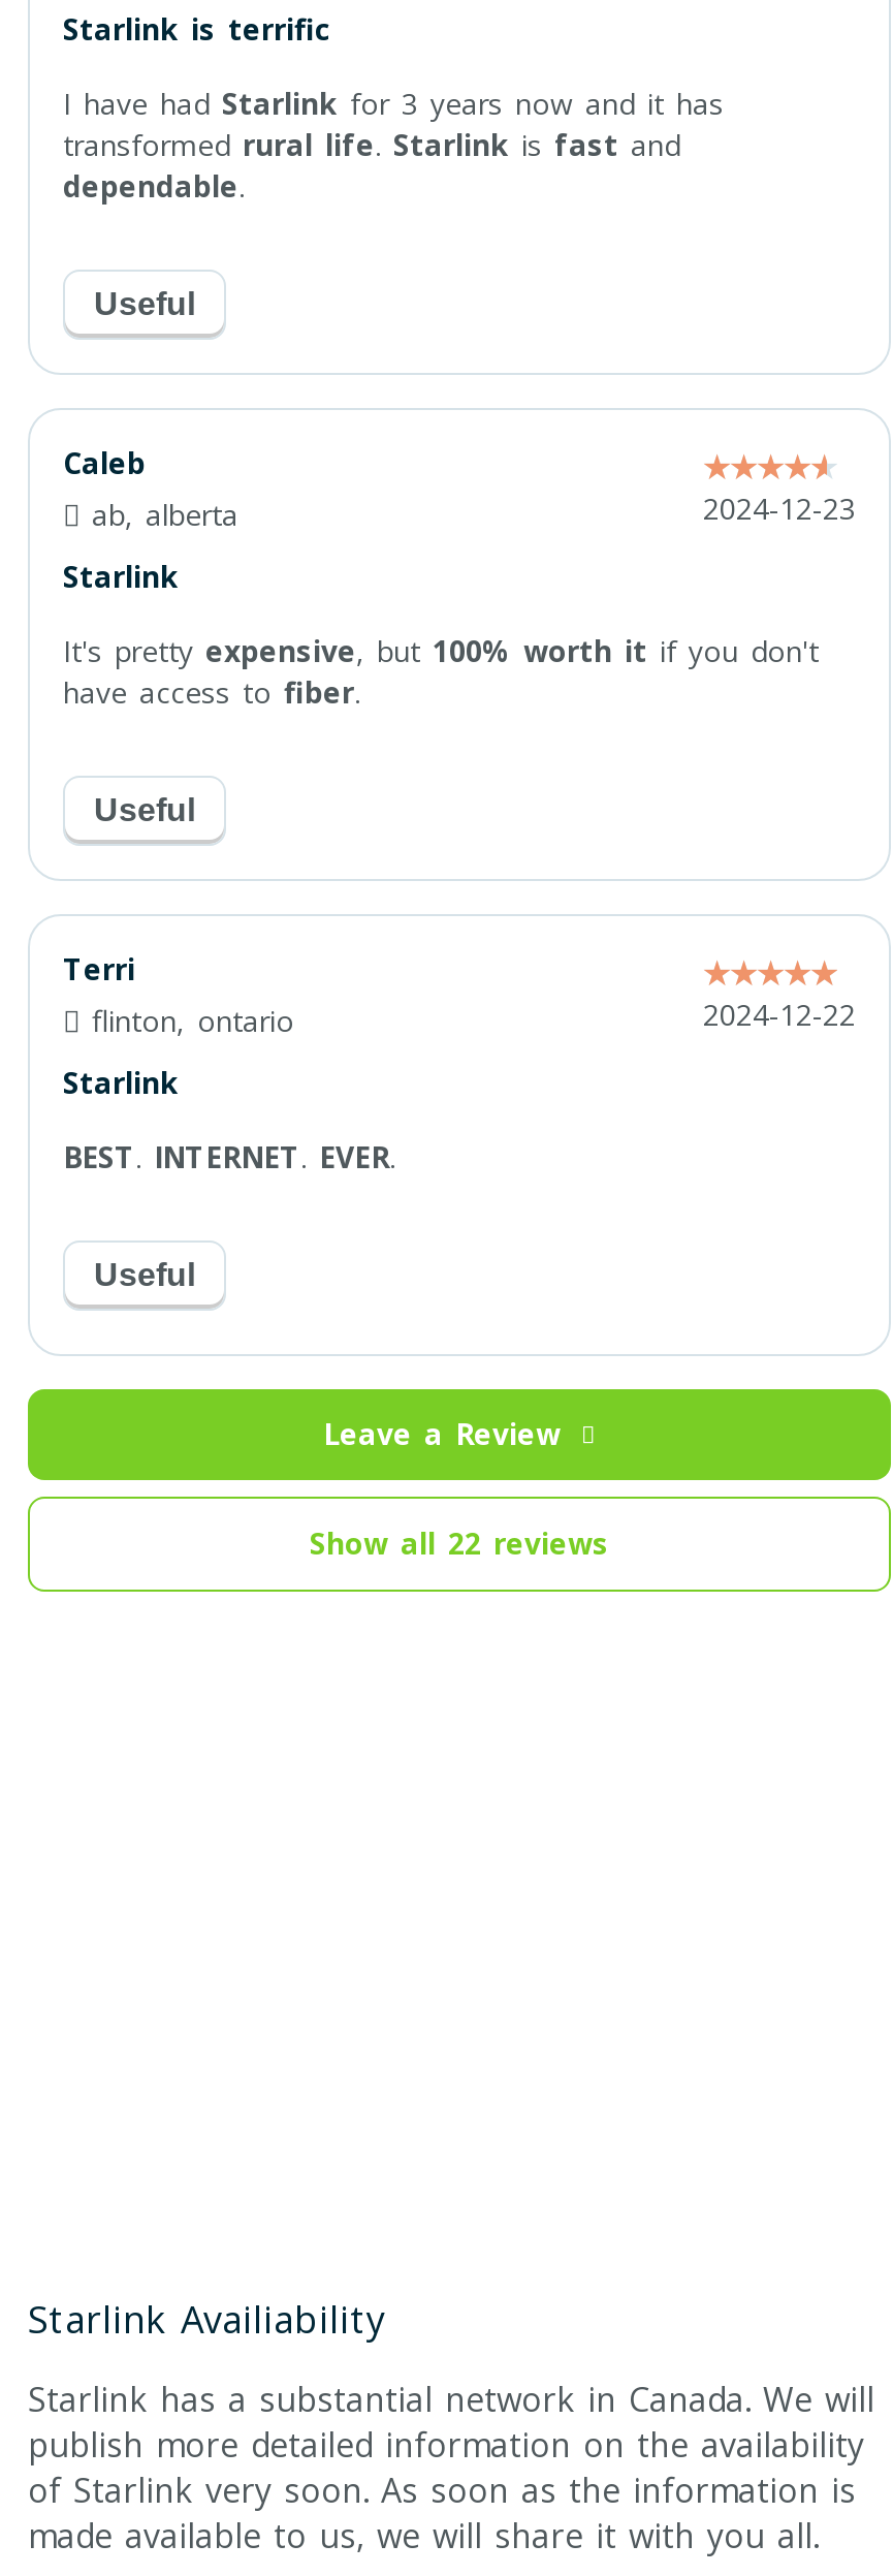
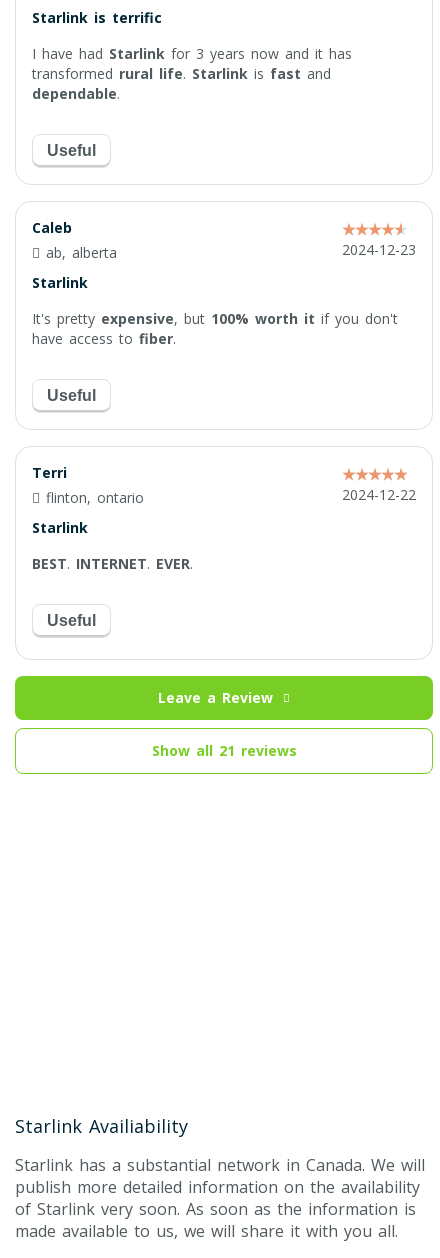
[310,1524,609,1563] Show all 22 reviews -> [151,741,296,760] Show all 21 reviews

